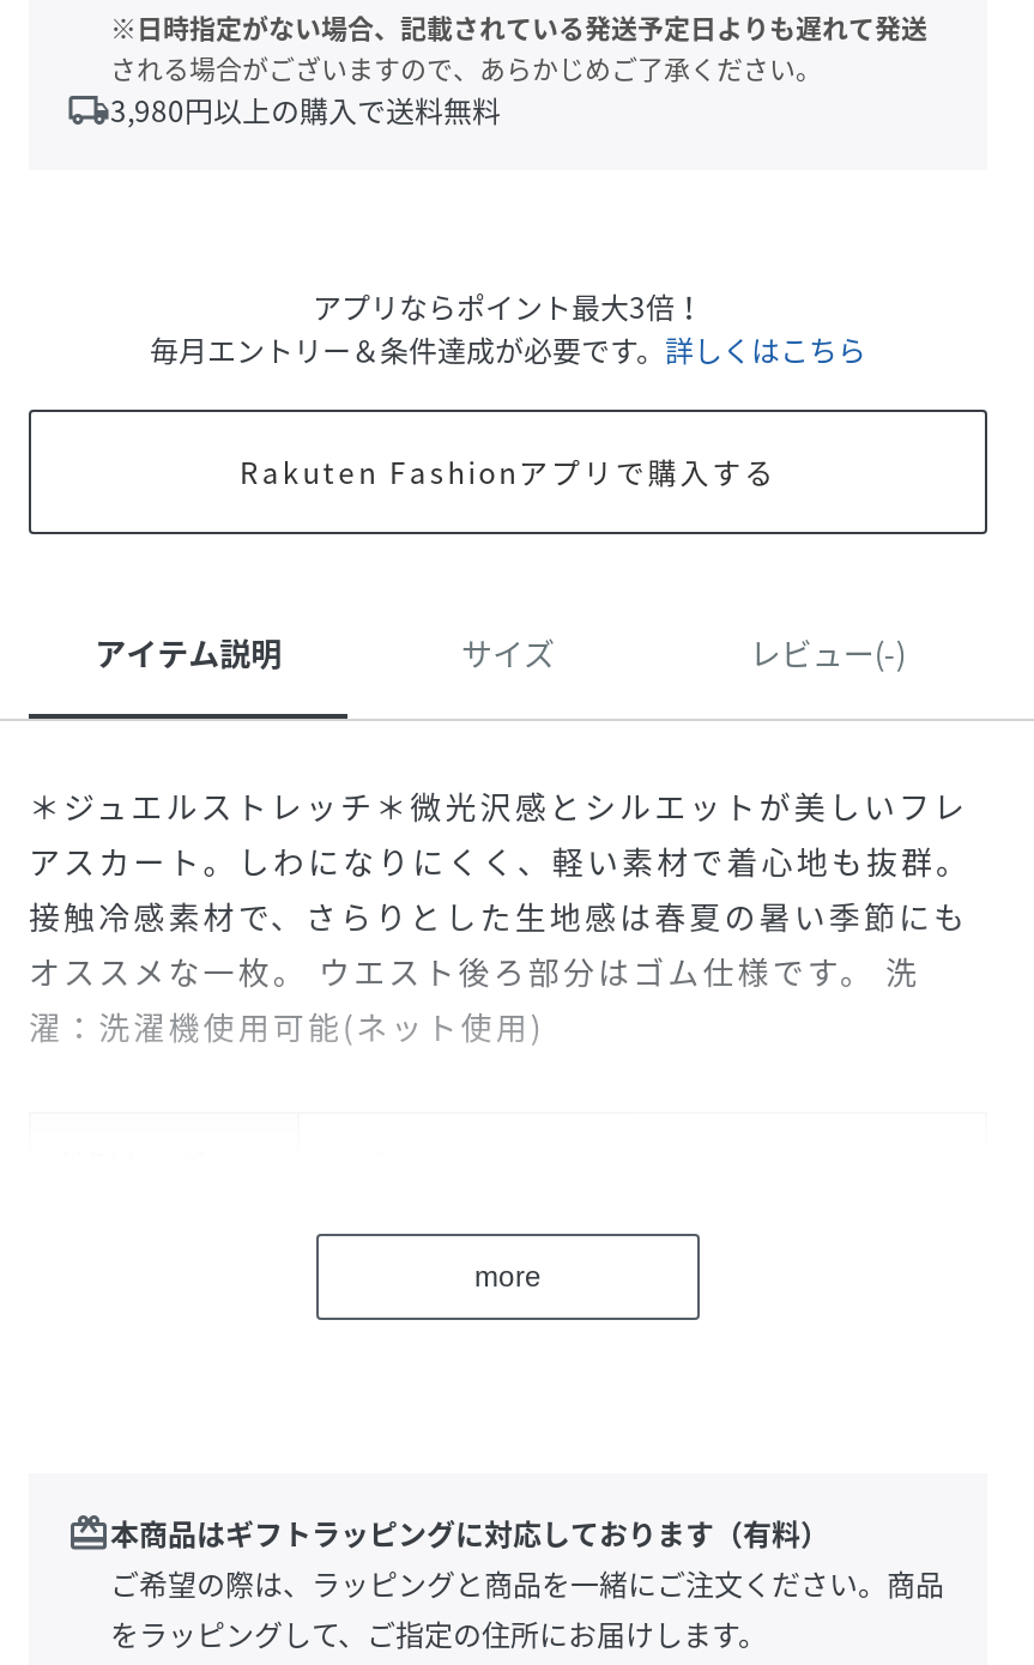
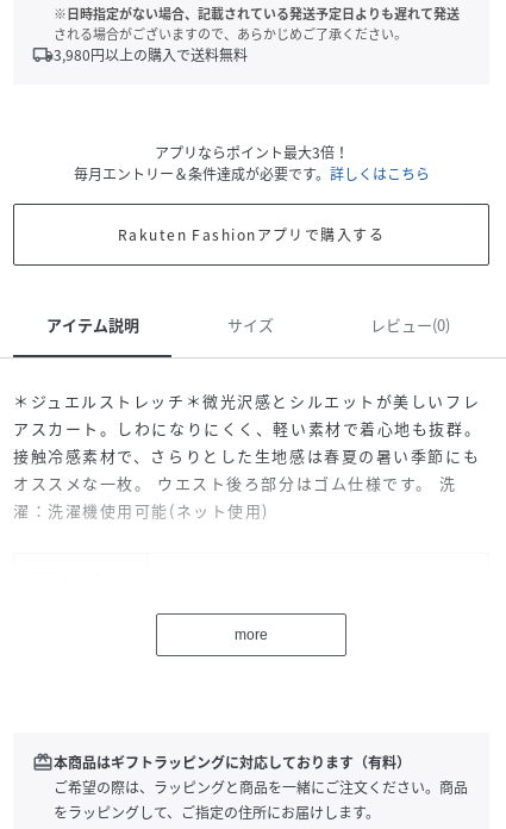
[750,630,905,675] レビュー(-) -> [370,313,450,336] レビュー(0)

